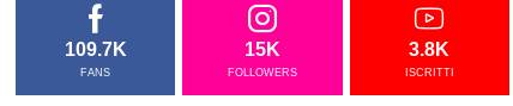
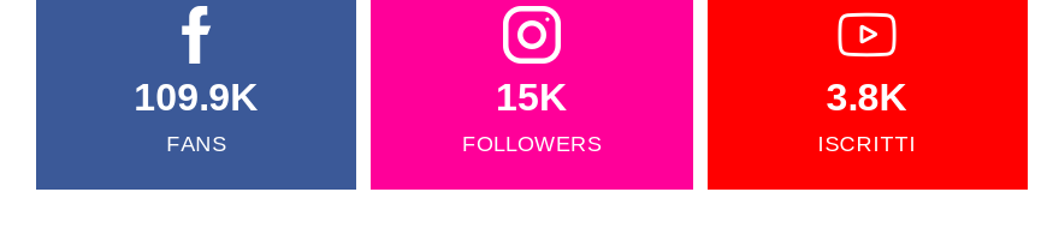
[64,40,127,60] 109.7K -> [134,77,259,117] 109.9K

